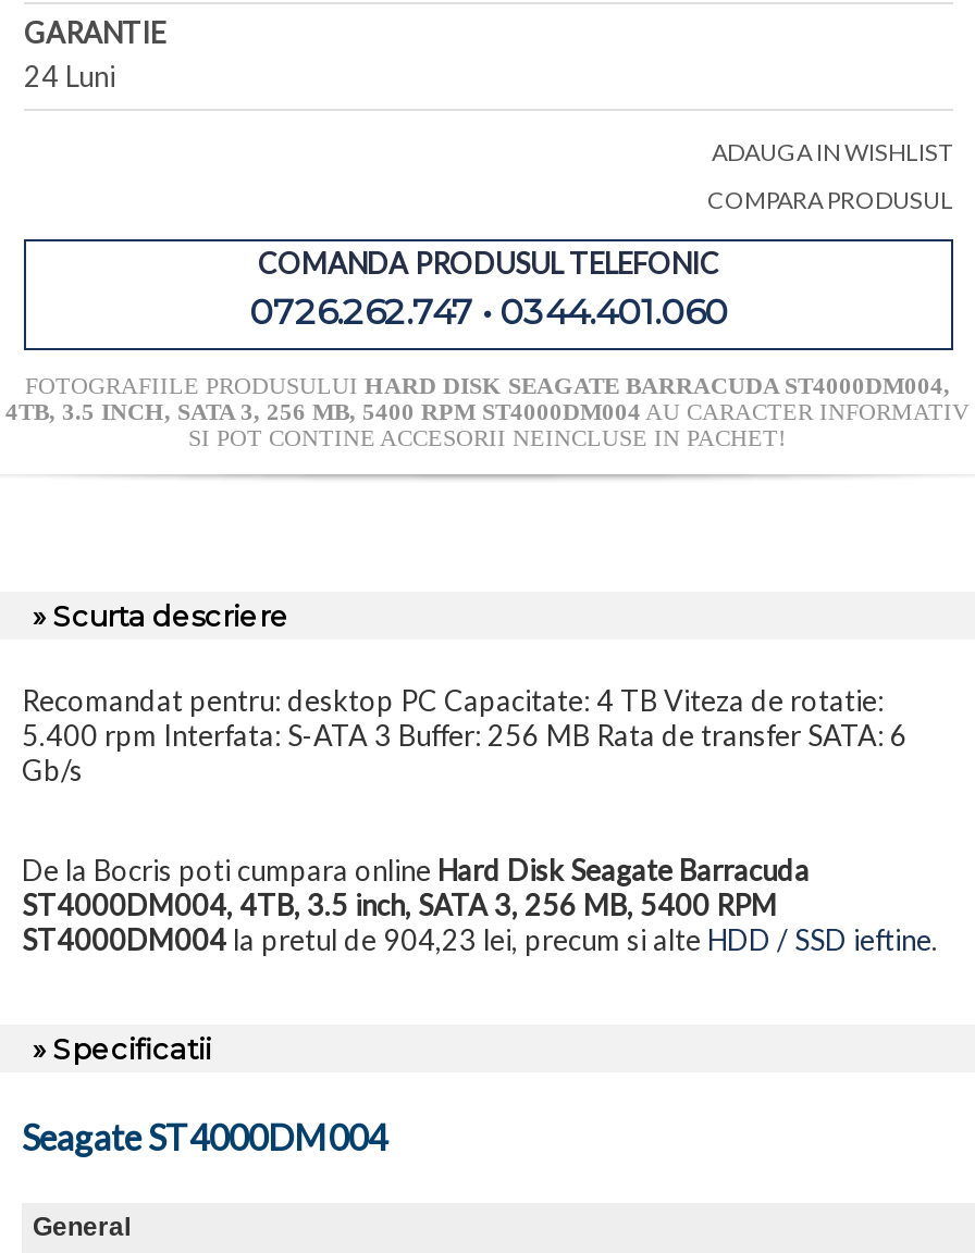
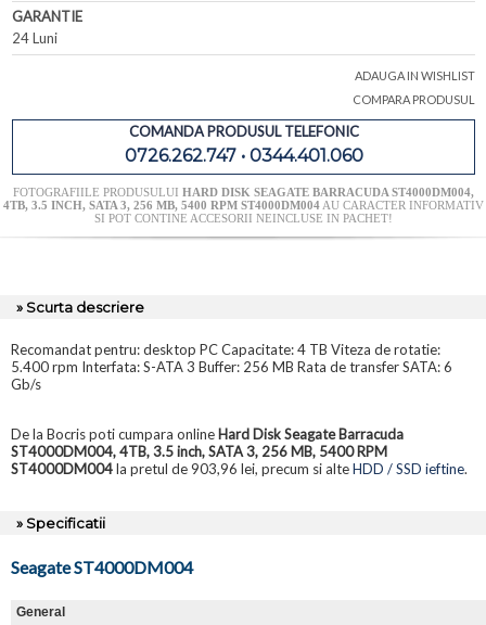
[22,923,938,958] ST4000DM004 la pretul de 904,23 lei, precum si alte HDD / SSD ieftine. -> [11,461,468,478] ST4000DM004 la pretul de 903,96 lei, precum si alte HDD / SSD ieftine.

